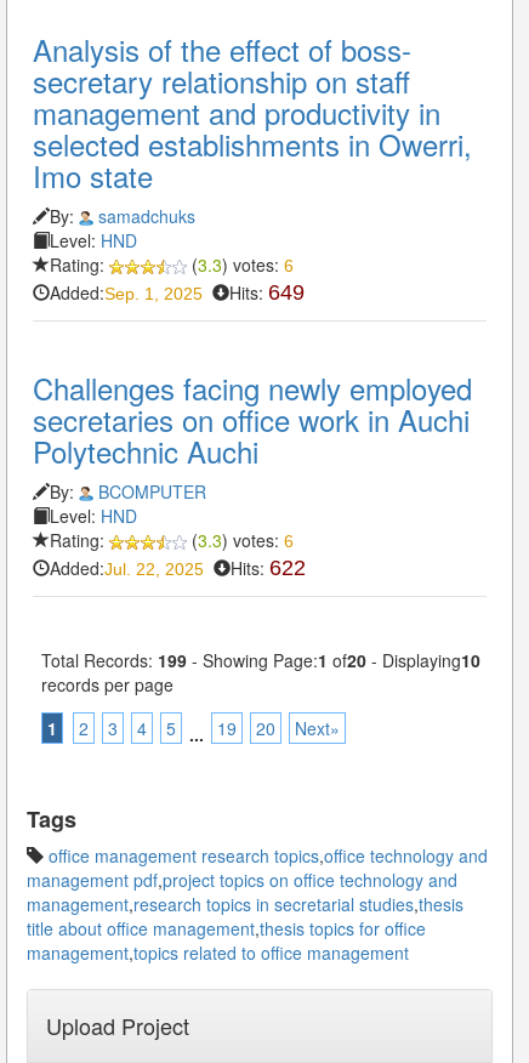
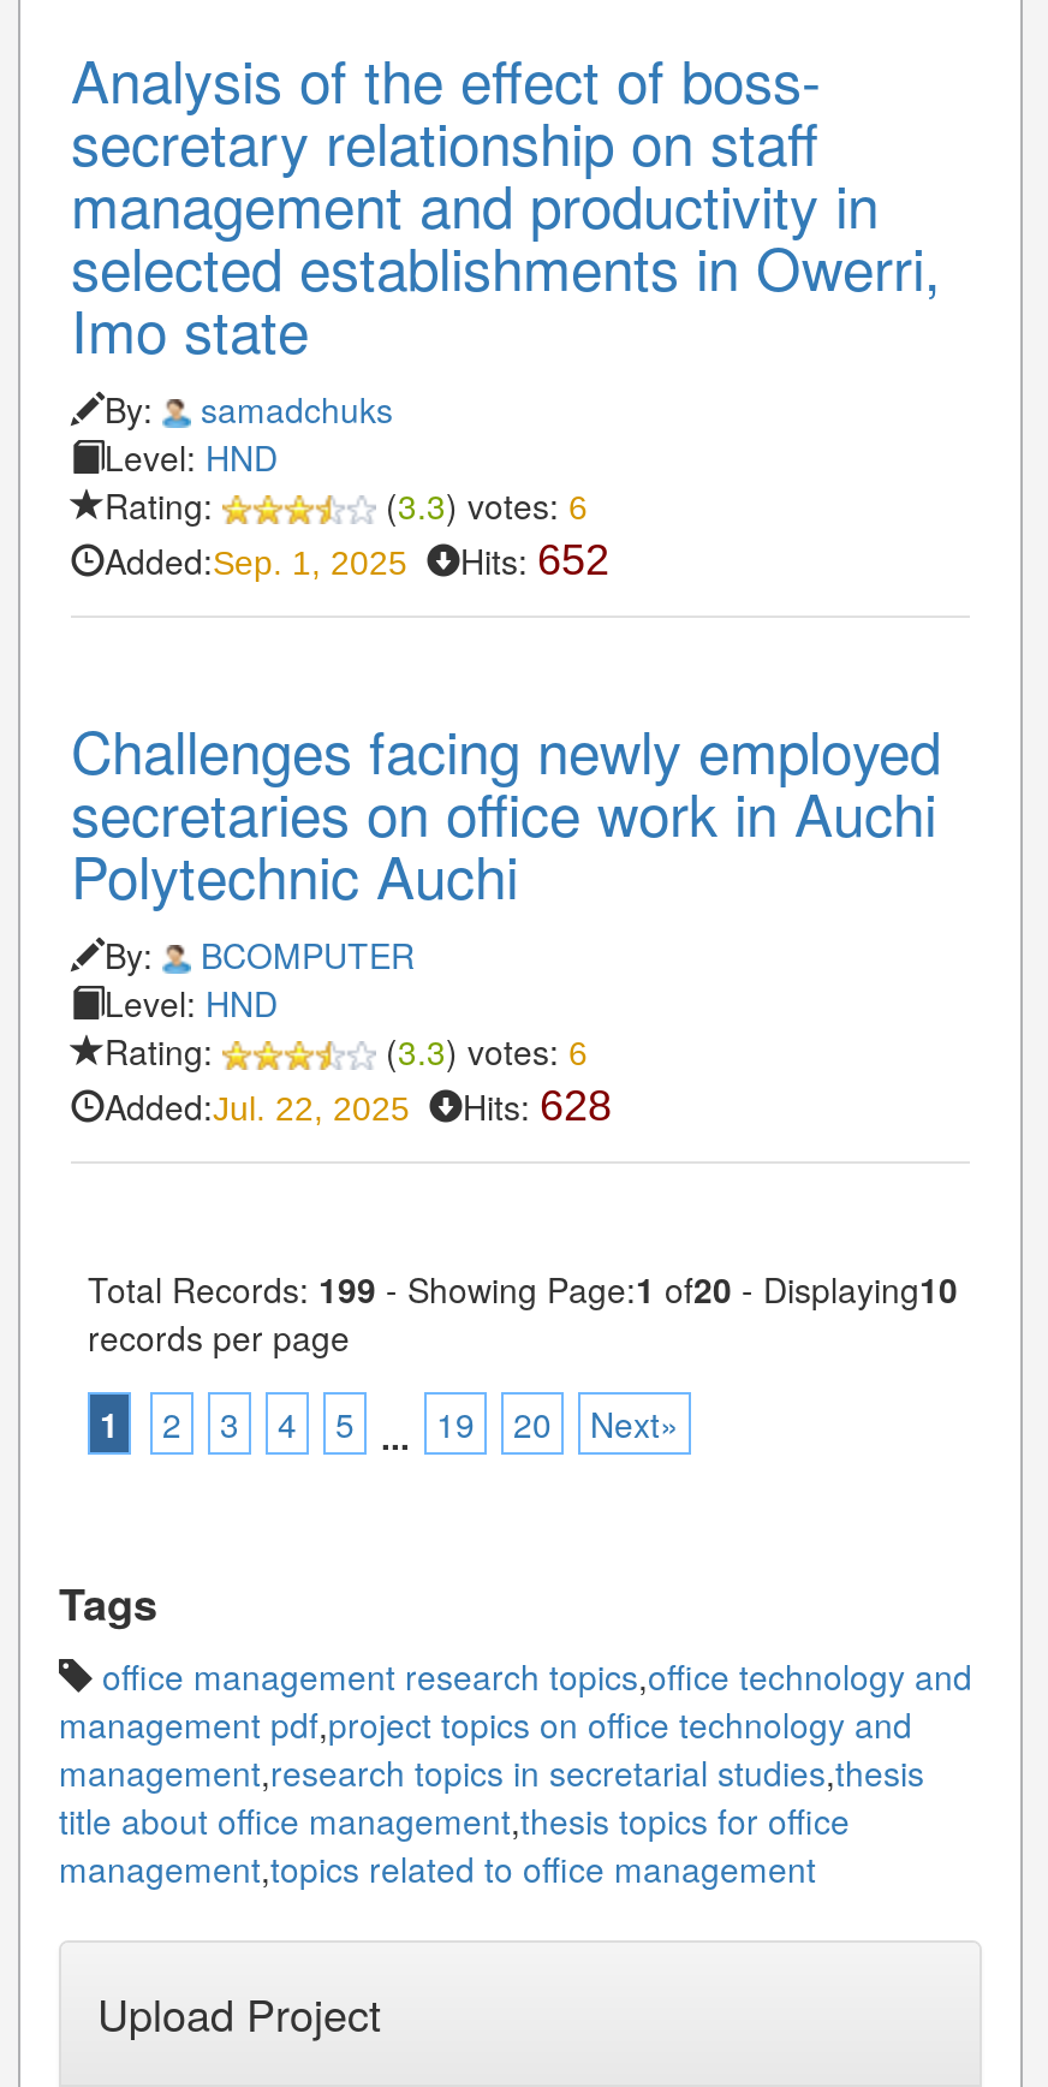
[50,280,305,304] Added:Sep. 1, 2025 Hits: 649 -> [105,536,609,584] Added:Sep. 1, 2025 Hits: 652
[50,556,306,580] Added:Jul. 22, 2025 Hits: 622 -> [105,1082,612,1130] Added:Jul. 22, 2025 Hits: 628

